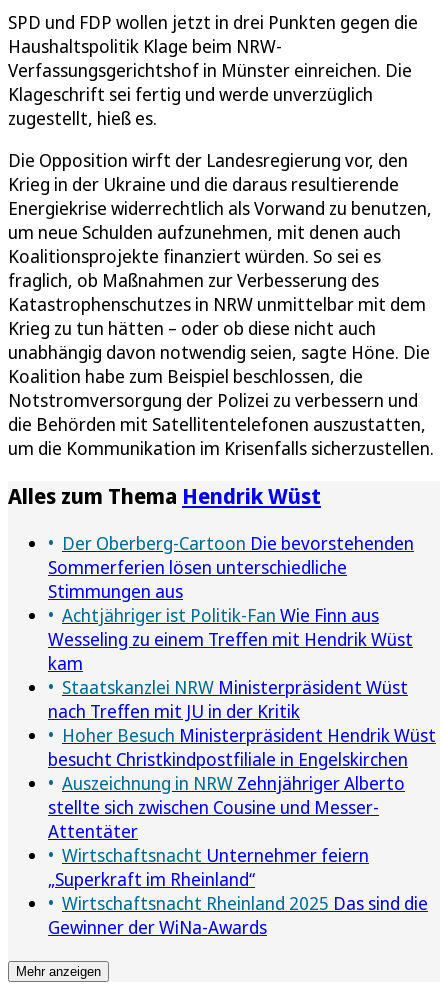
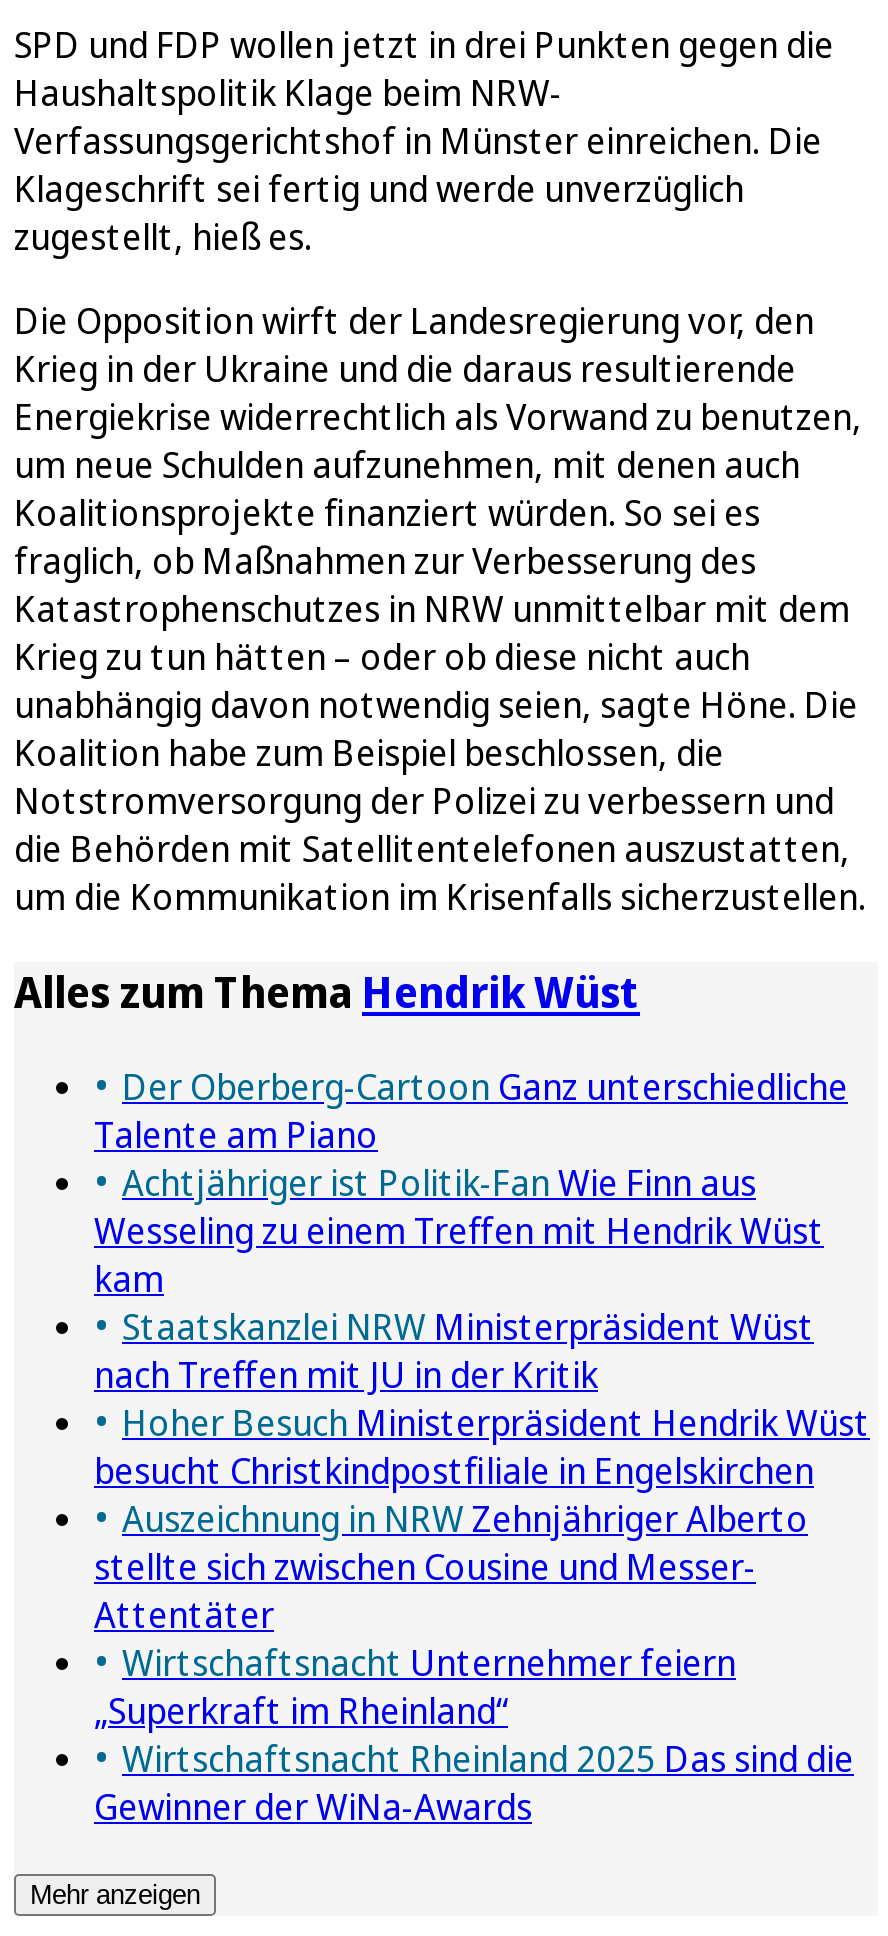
[48,531,414,603] Der Oberberg-Cartoon Die bevorstehenden | Sommerferien lösen unterschiedliche | Stimmungen aus -> [94,1062,848,1158] Der Oberberg-Cartoon Ganz unterschiedliche | Talente am Piano

